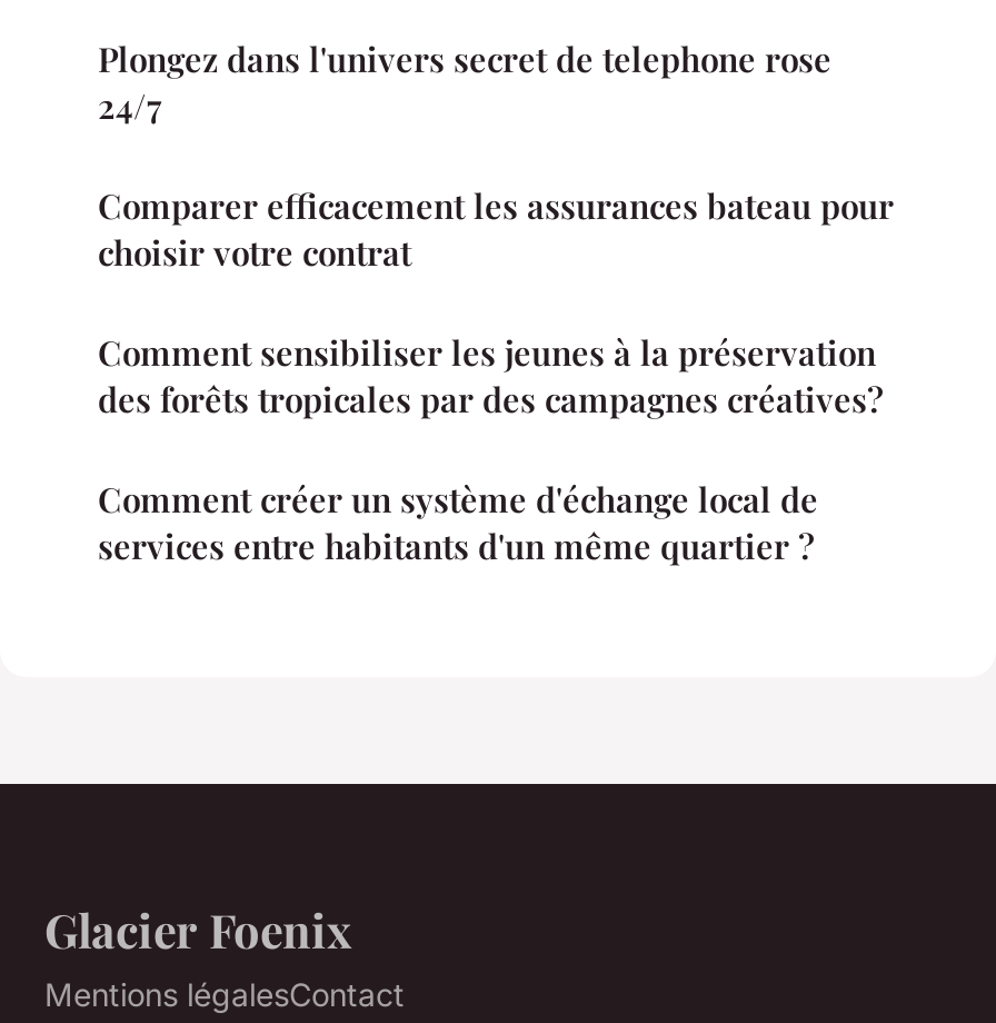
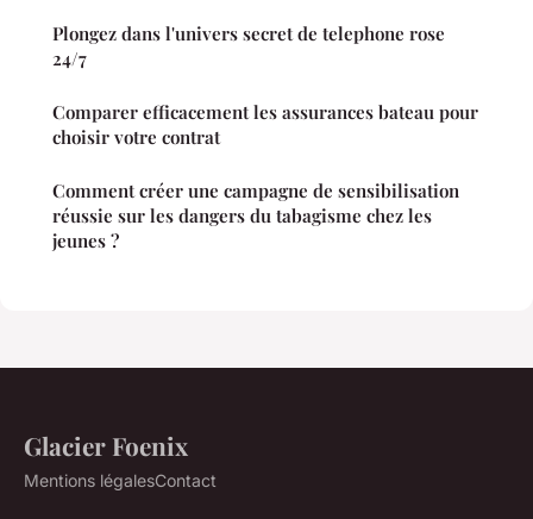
[98,331,883,569] Comment sensibiliser les jeunes à la préservation | des forêts tropicales par des campagnes créatives? | Comment créer un système d'échange local de | services entre habitants d'un même quartier ? -> [52,179,459,253] Comment créer une campagne de sensibilisation | réussie sur les dangers du tabagisme chez les | jeunes ?

